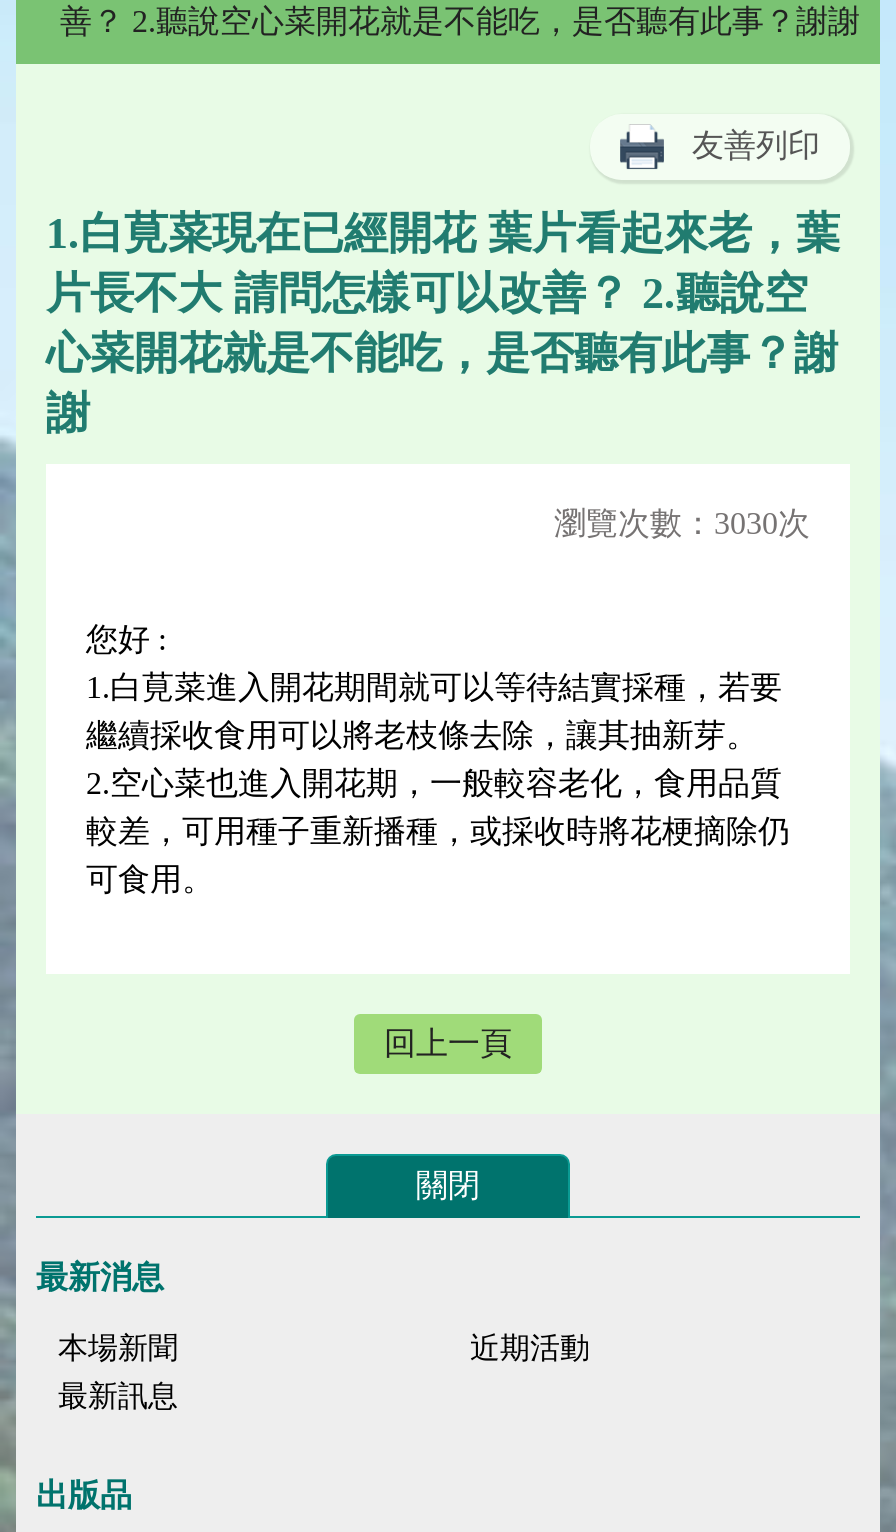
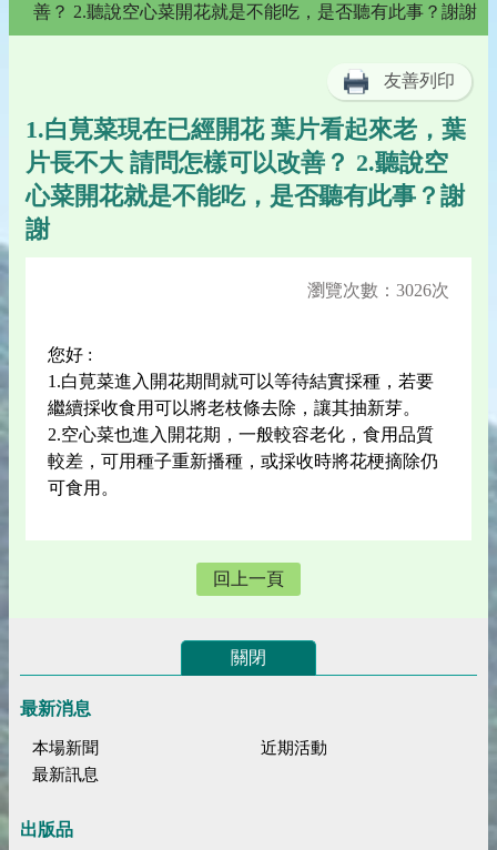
[554,506,810,540] 瀏覽次數：3030次 -> [307,281,449,300] 瀏覽次數：3026次

